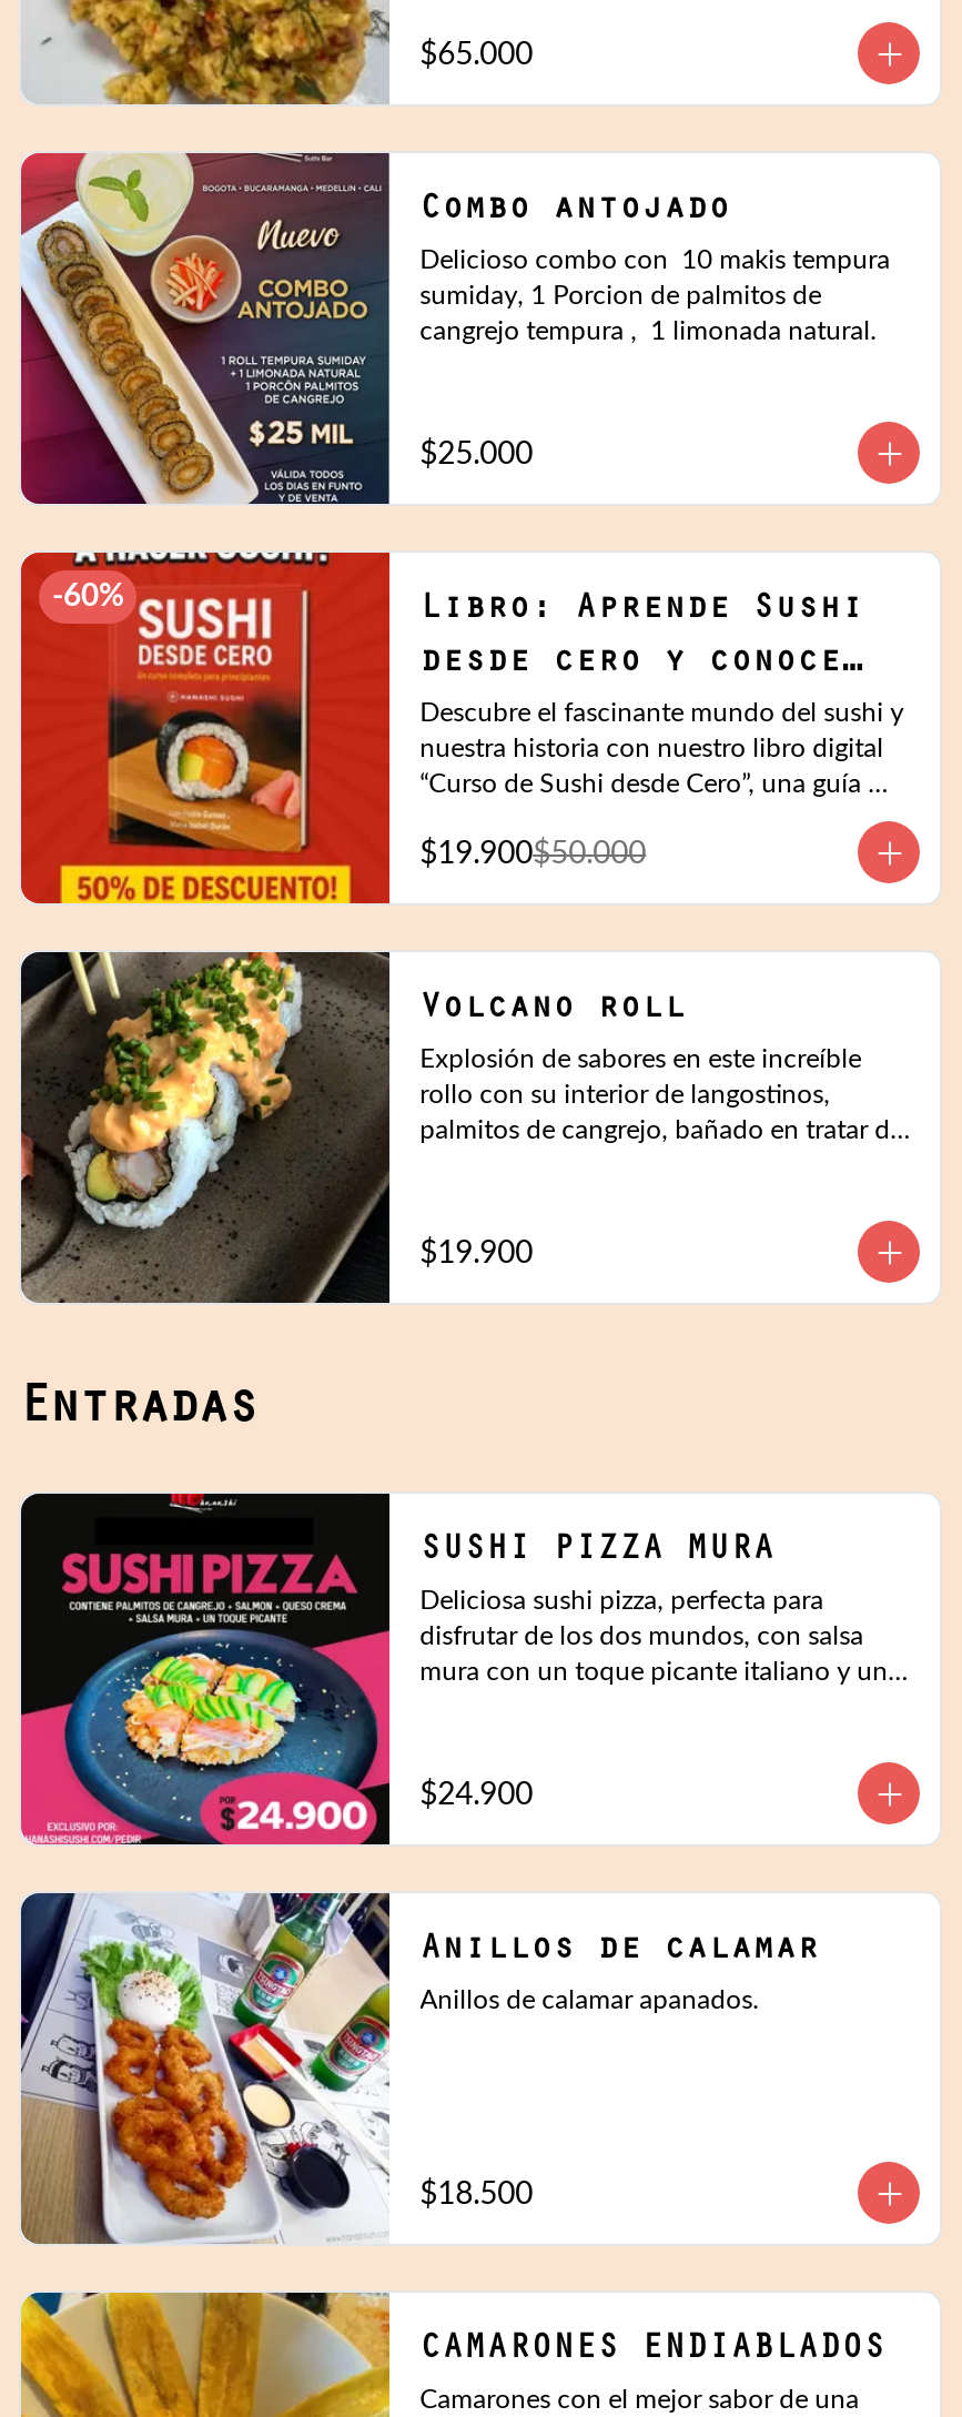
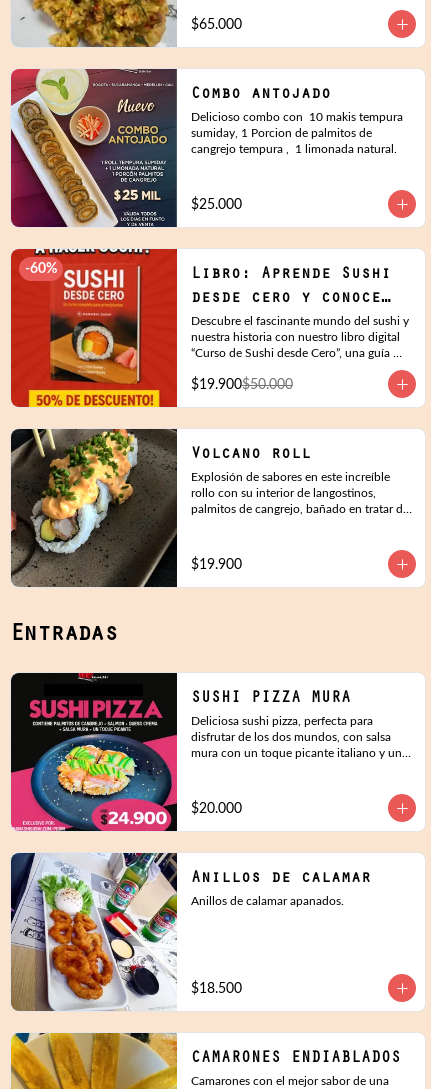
[420,1780,533,1811] $24.900 -> [191,802,242,816] $20.000

